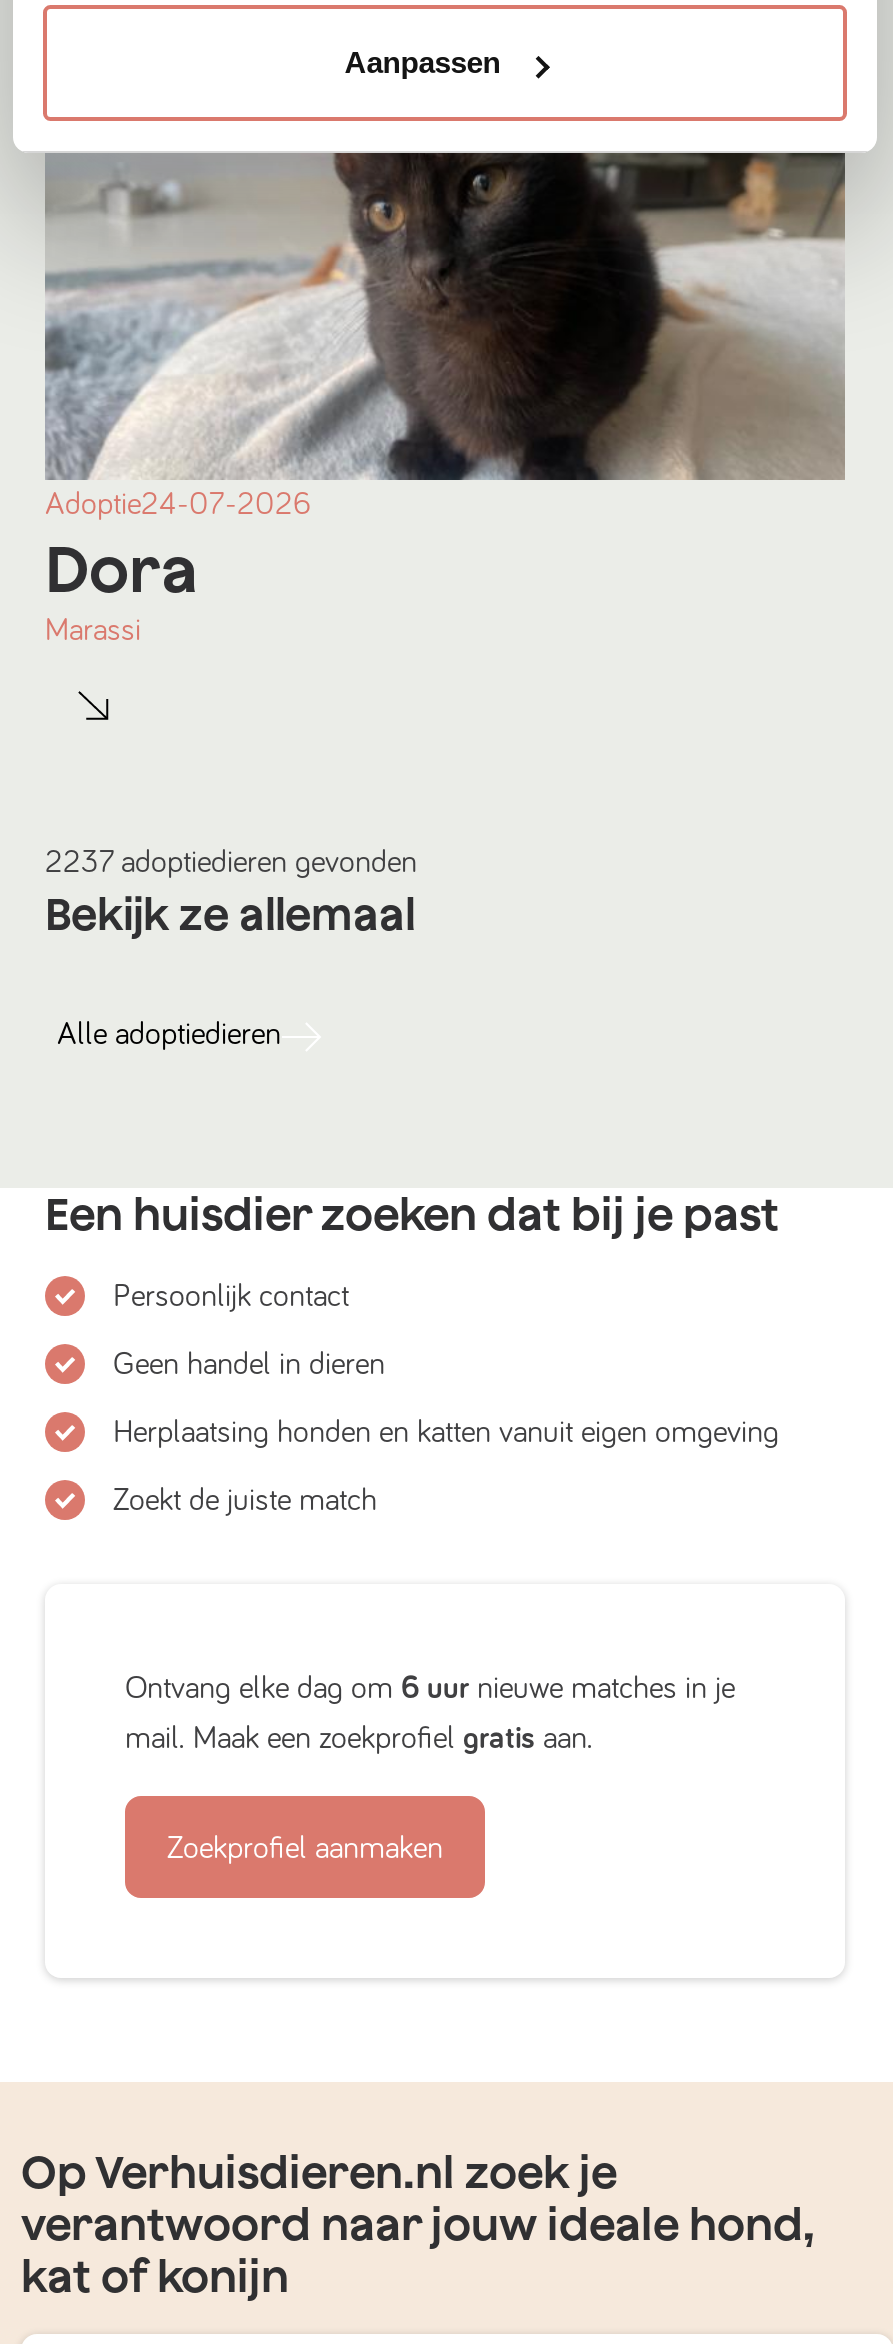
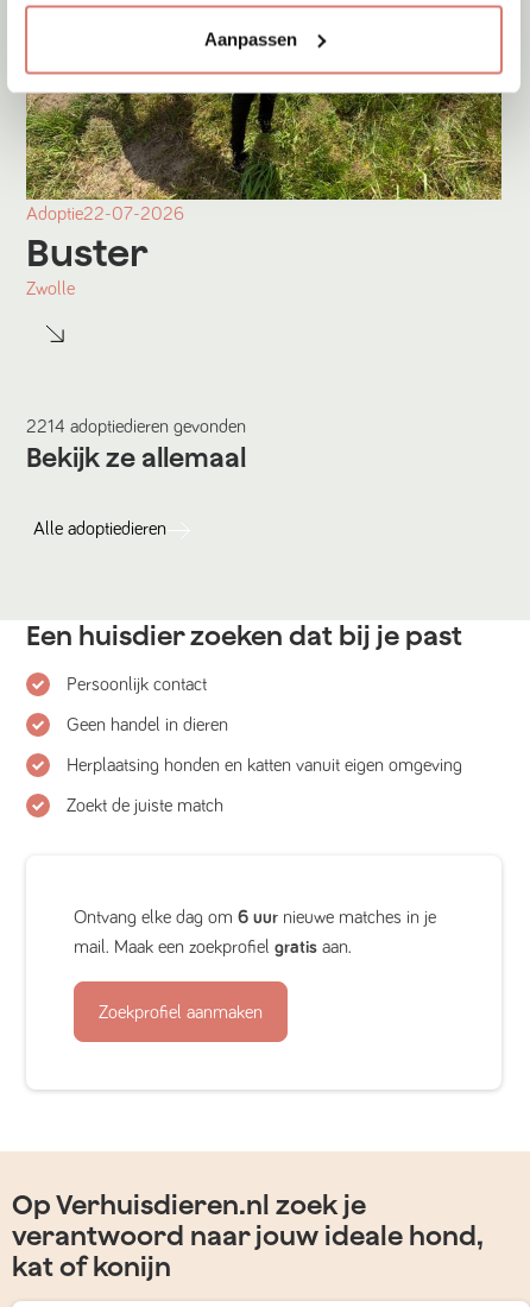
[45,151,845,647] [image] | Adoptie24-07-2026 | Dora | Marassi -> [26,91,501,299] [image] | Adoptie22-07-2026 | Buster | Zwolle
[45,847,417,879] 2237 adoptiedieren gevonden -> [26,417,246,436] 2214 adoptiedieren gevonden

